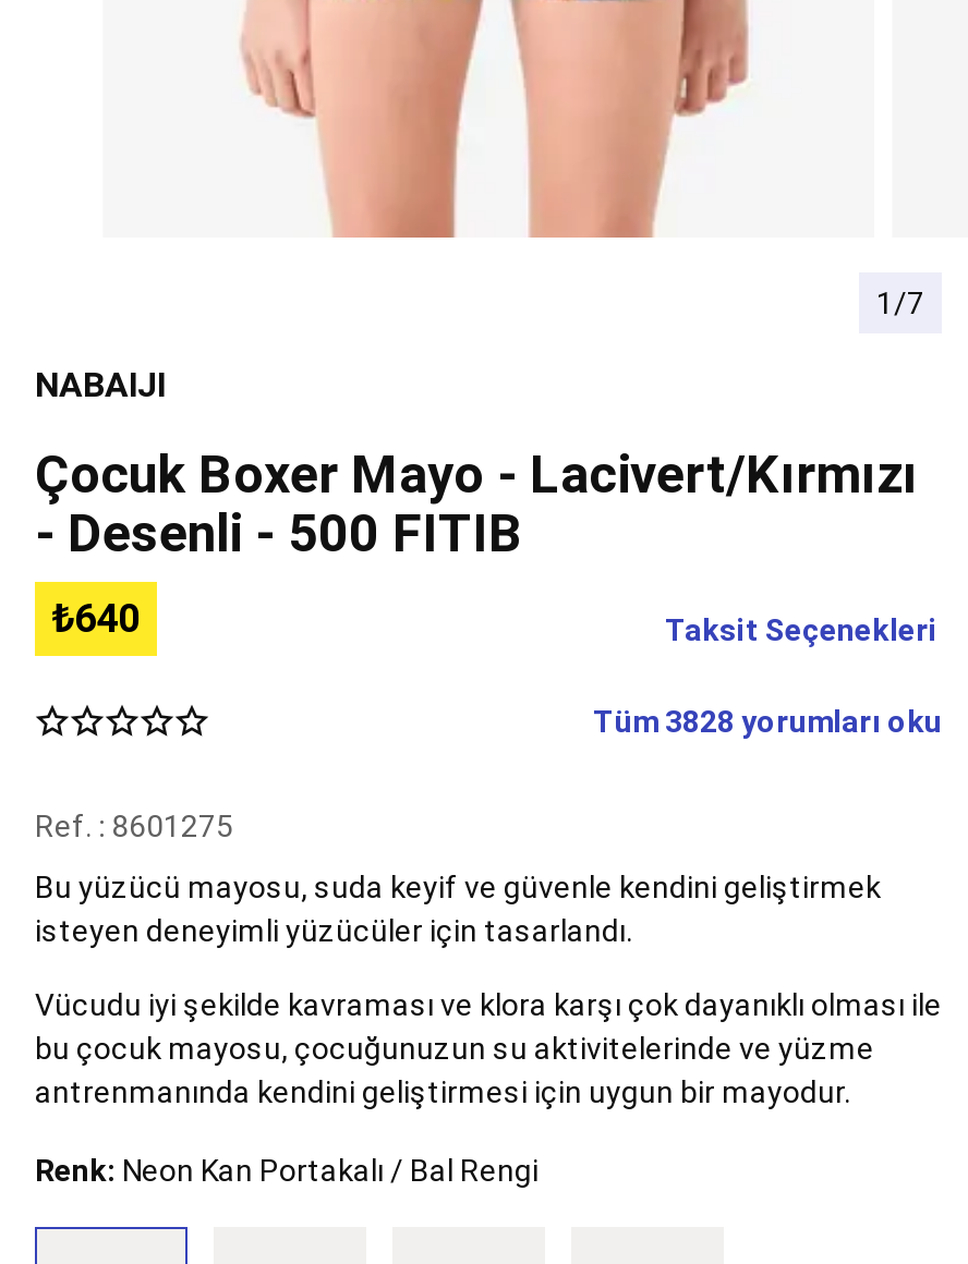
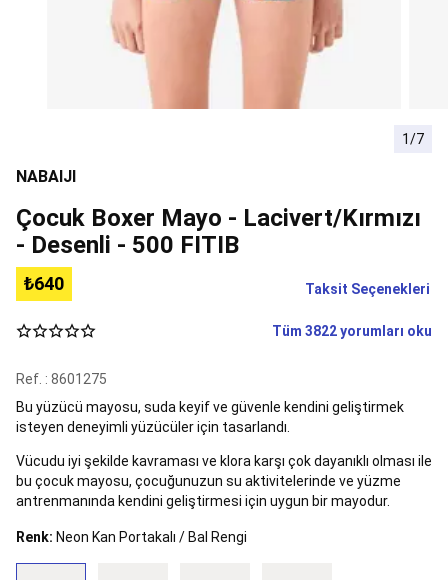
[593,705,942,740] Tüm 3828 yorumları oku -> [272,323,432,339] Tüm 3822 yorumları oku

